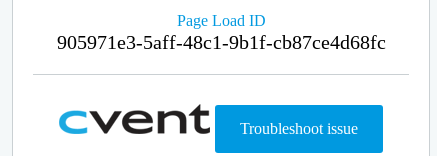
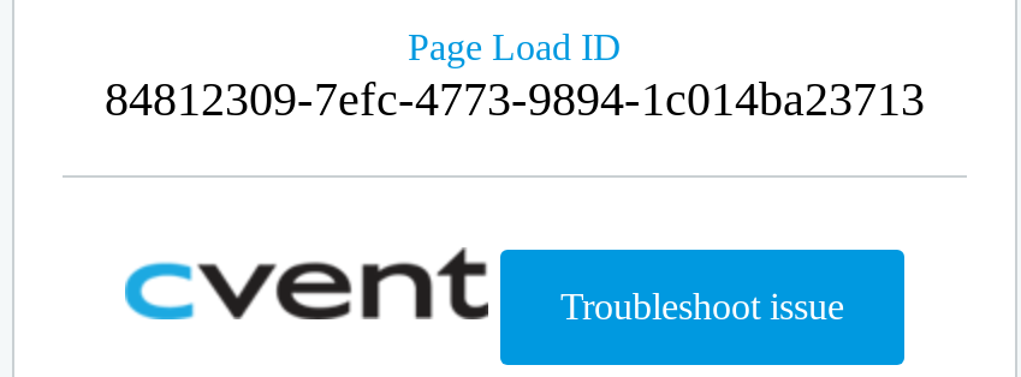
[56,31,385,53] 905971e3-5aff-48c1-9b1f-cb87ce4d68fc -> [105,72,925,125] 84812309-7efc-4773-9894-1c014ba23713

